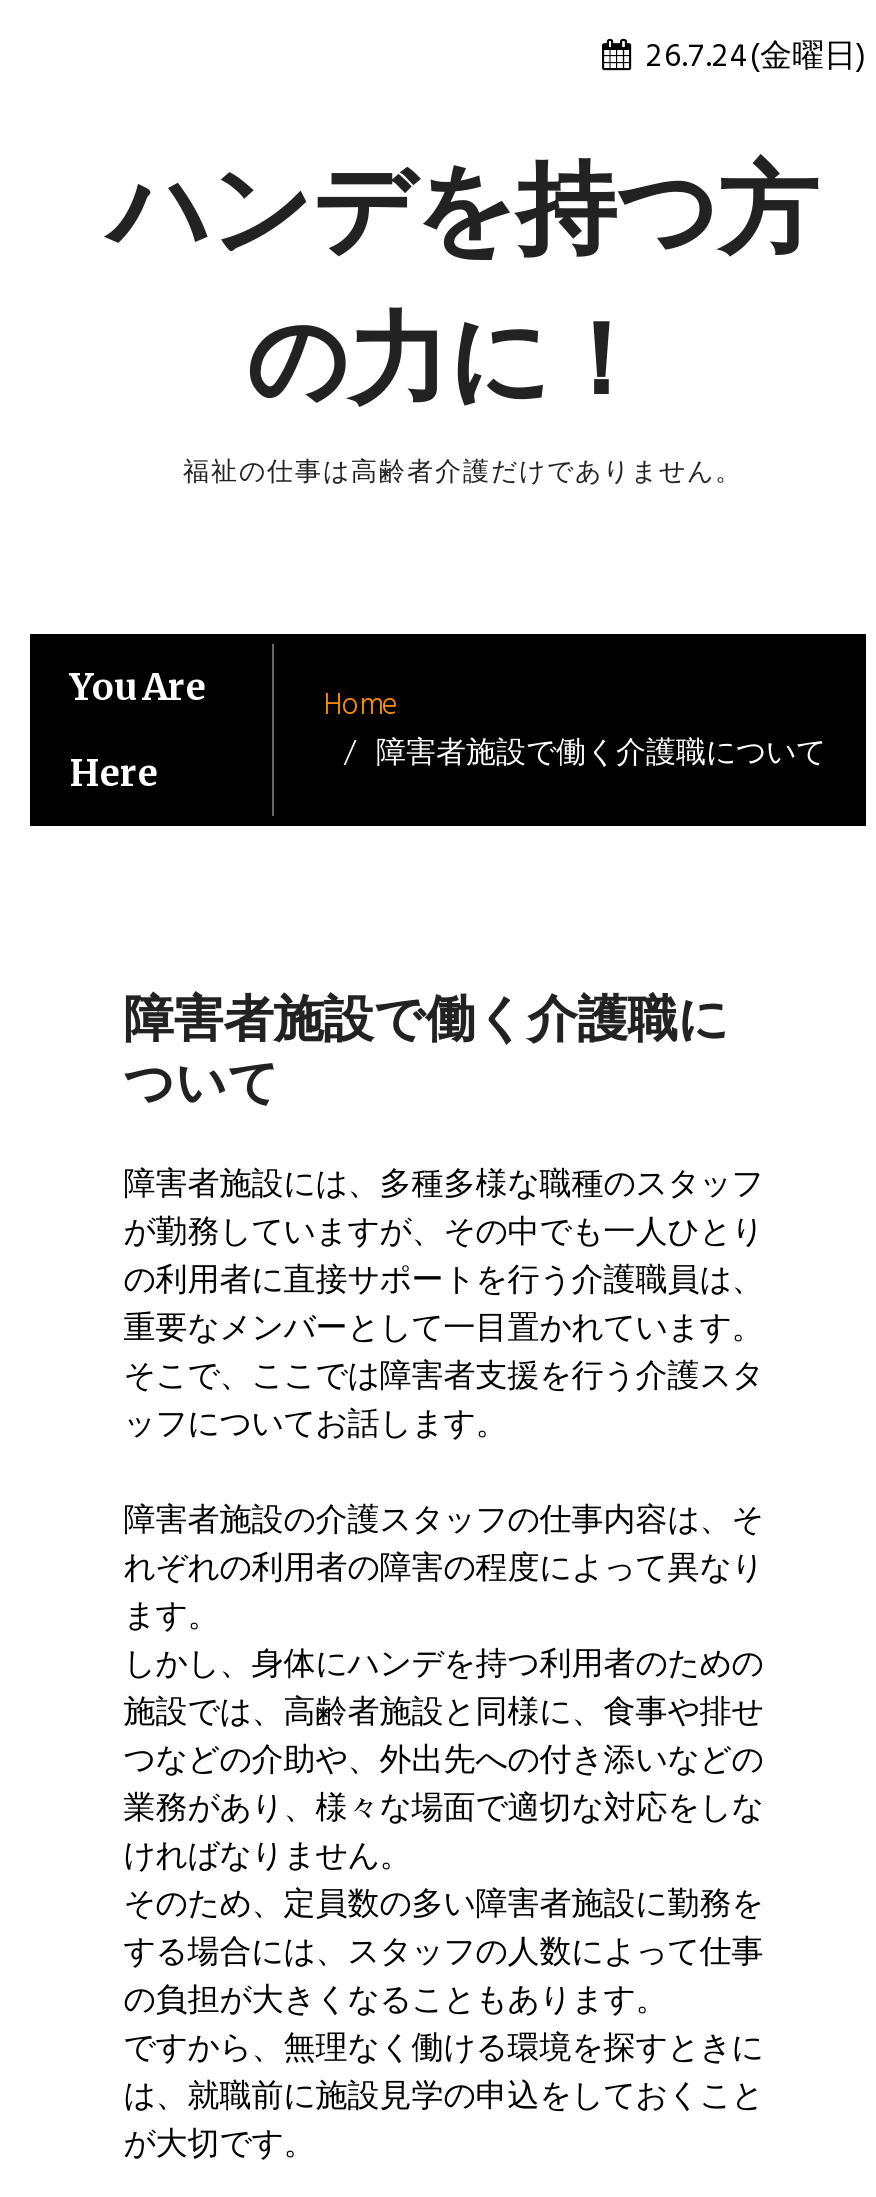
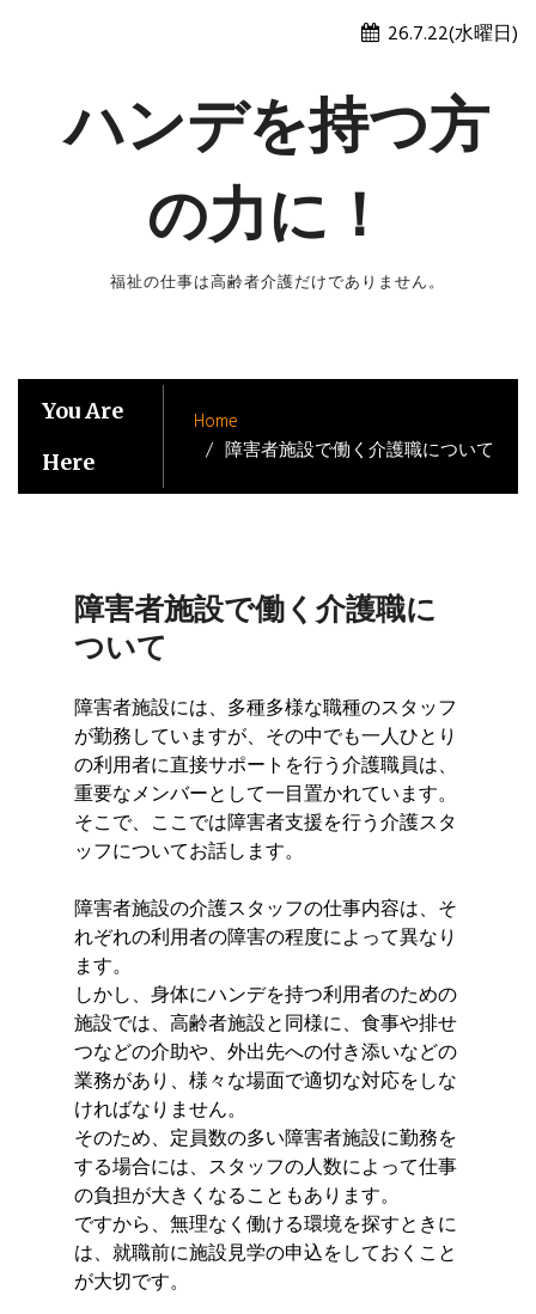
[646,32,866,84] 26.7.24(金曜日) -> [388,19,518,50] 26.7.22(水曜日)

